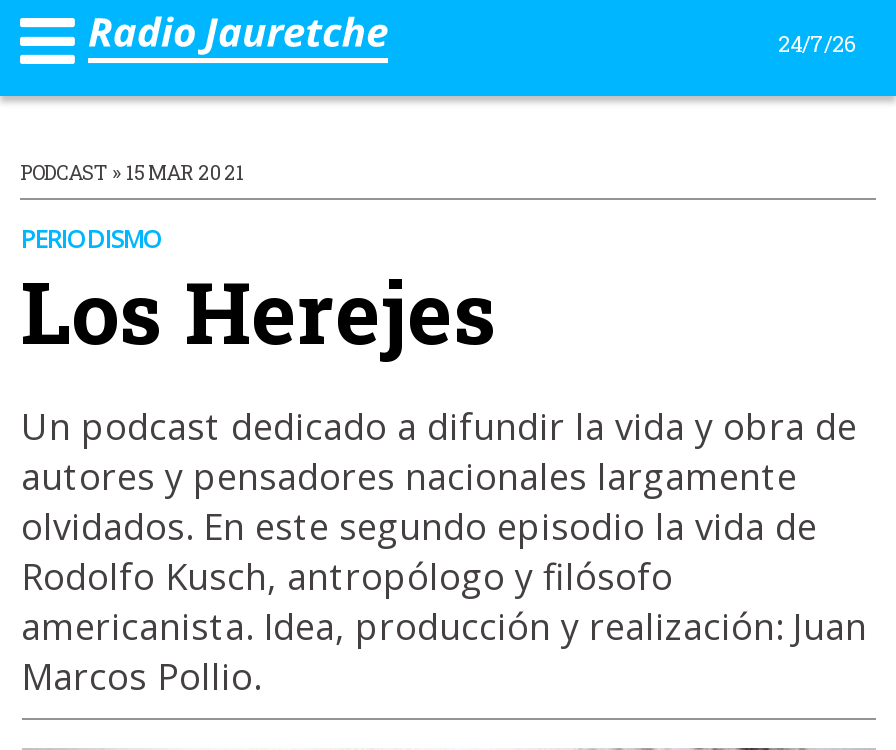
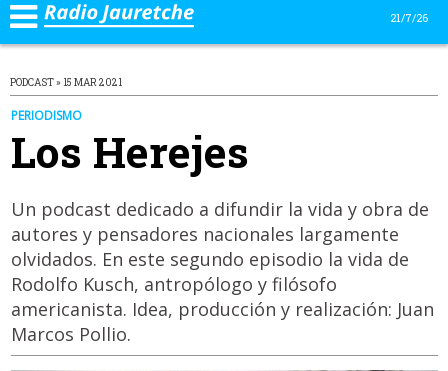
[778,28,856,58] 24/7/26 -> [390,10,428,25] 21/7/26

